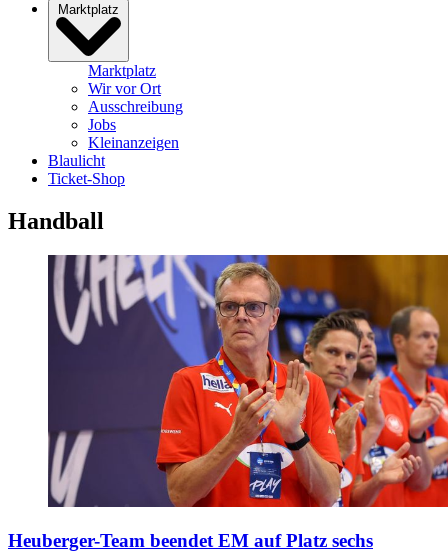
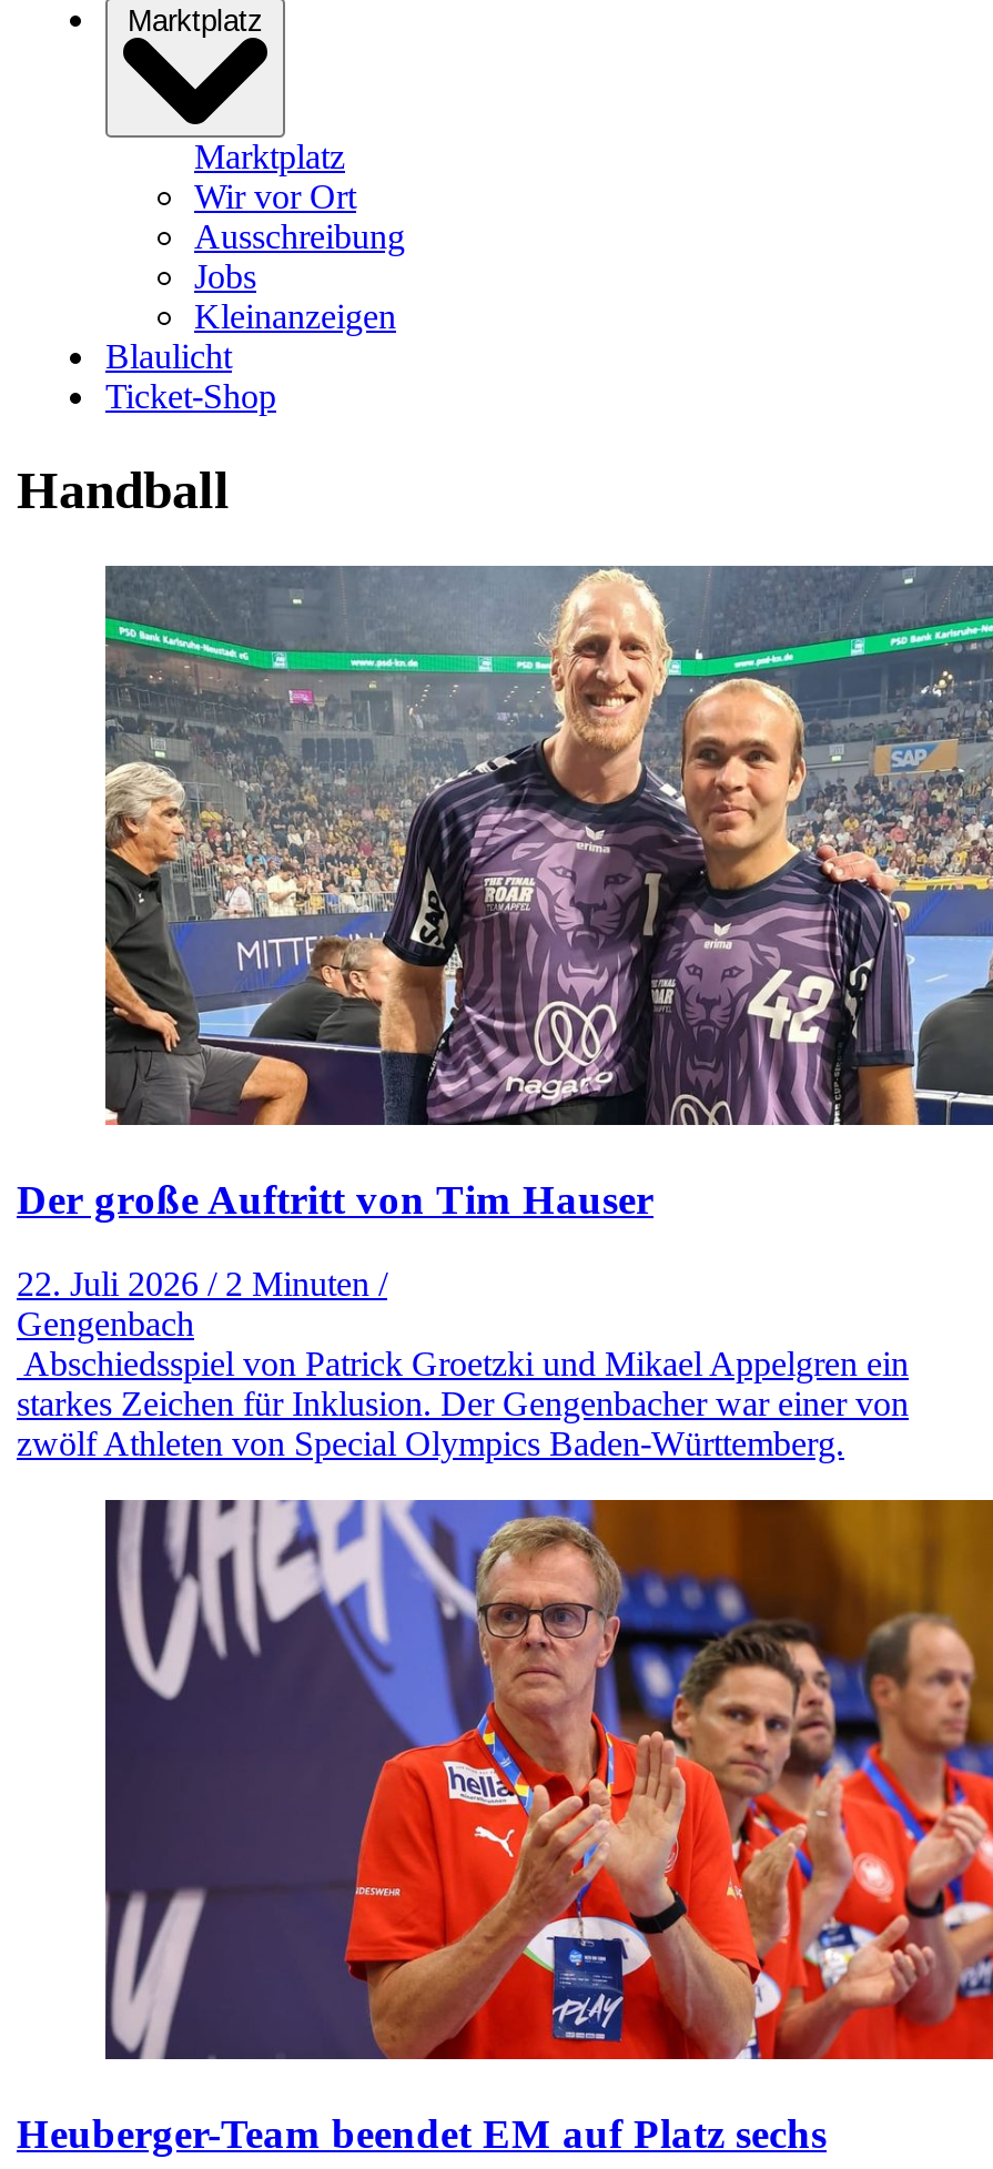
none -> [17,564,986,1463] [image] | Der große Auftritt von Tim Hauser | 22. Juli 2026 / 2 Minuten / | Gengenbach | Abschiedsspiel von Patrick Groetzki und Mikael Appelgren ein | starkes Zeichen für Inklusion. Der Gengenbacher war einer von | zwölf Athleten von Special Olympics Baden-Württemberg.

